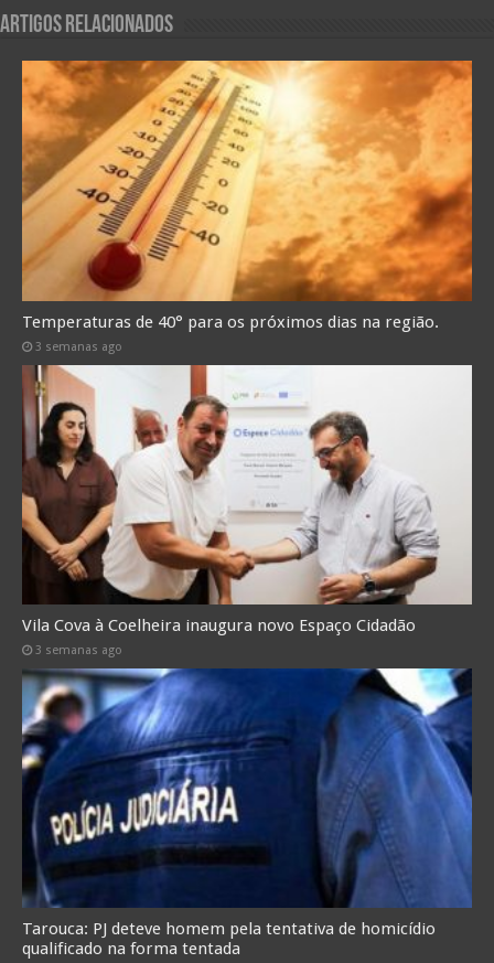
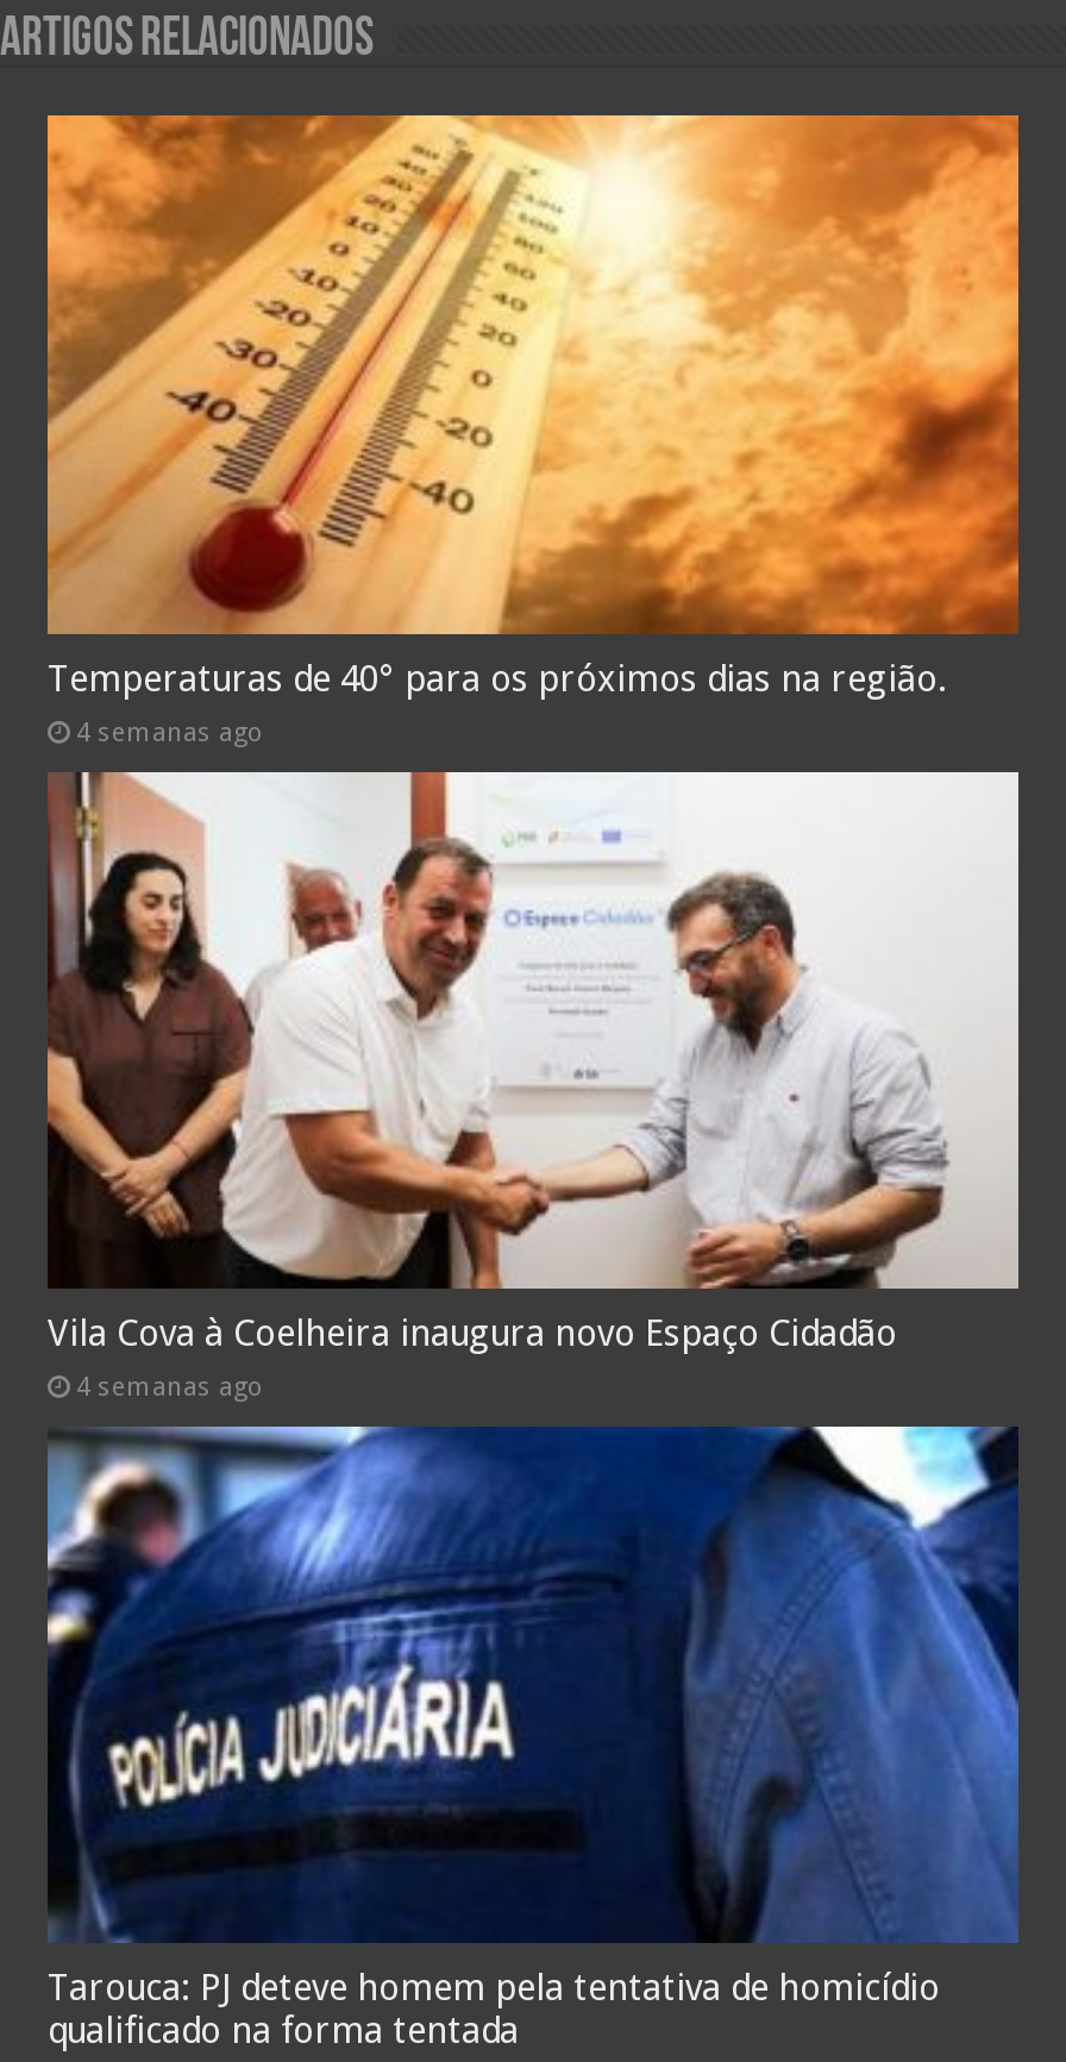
[35,339,122,354] 3 semanas ago -> [76,716,264,747] 4 semanas ago
[35,643,122,657] 3 semanas ago -> [76,1371,264,1402] 4 semanas ago

